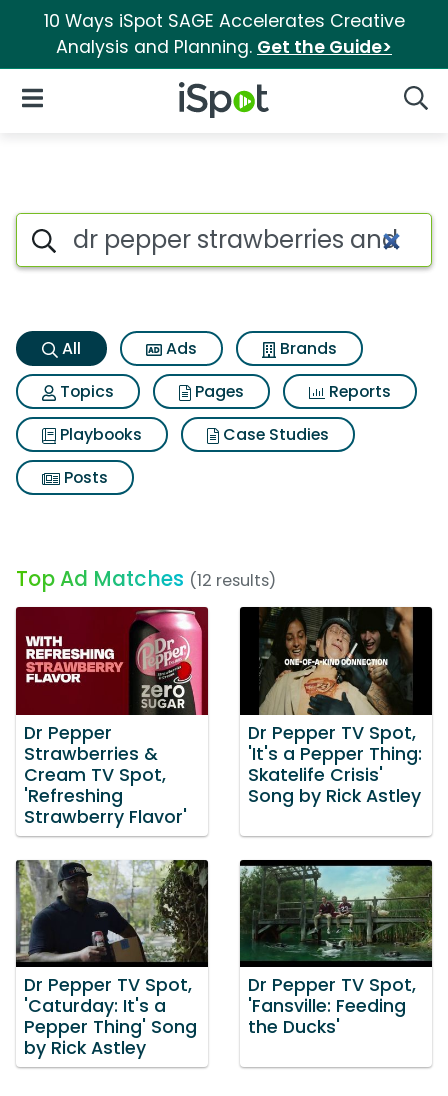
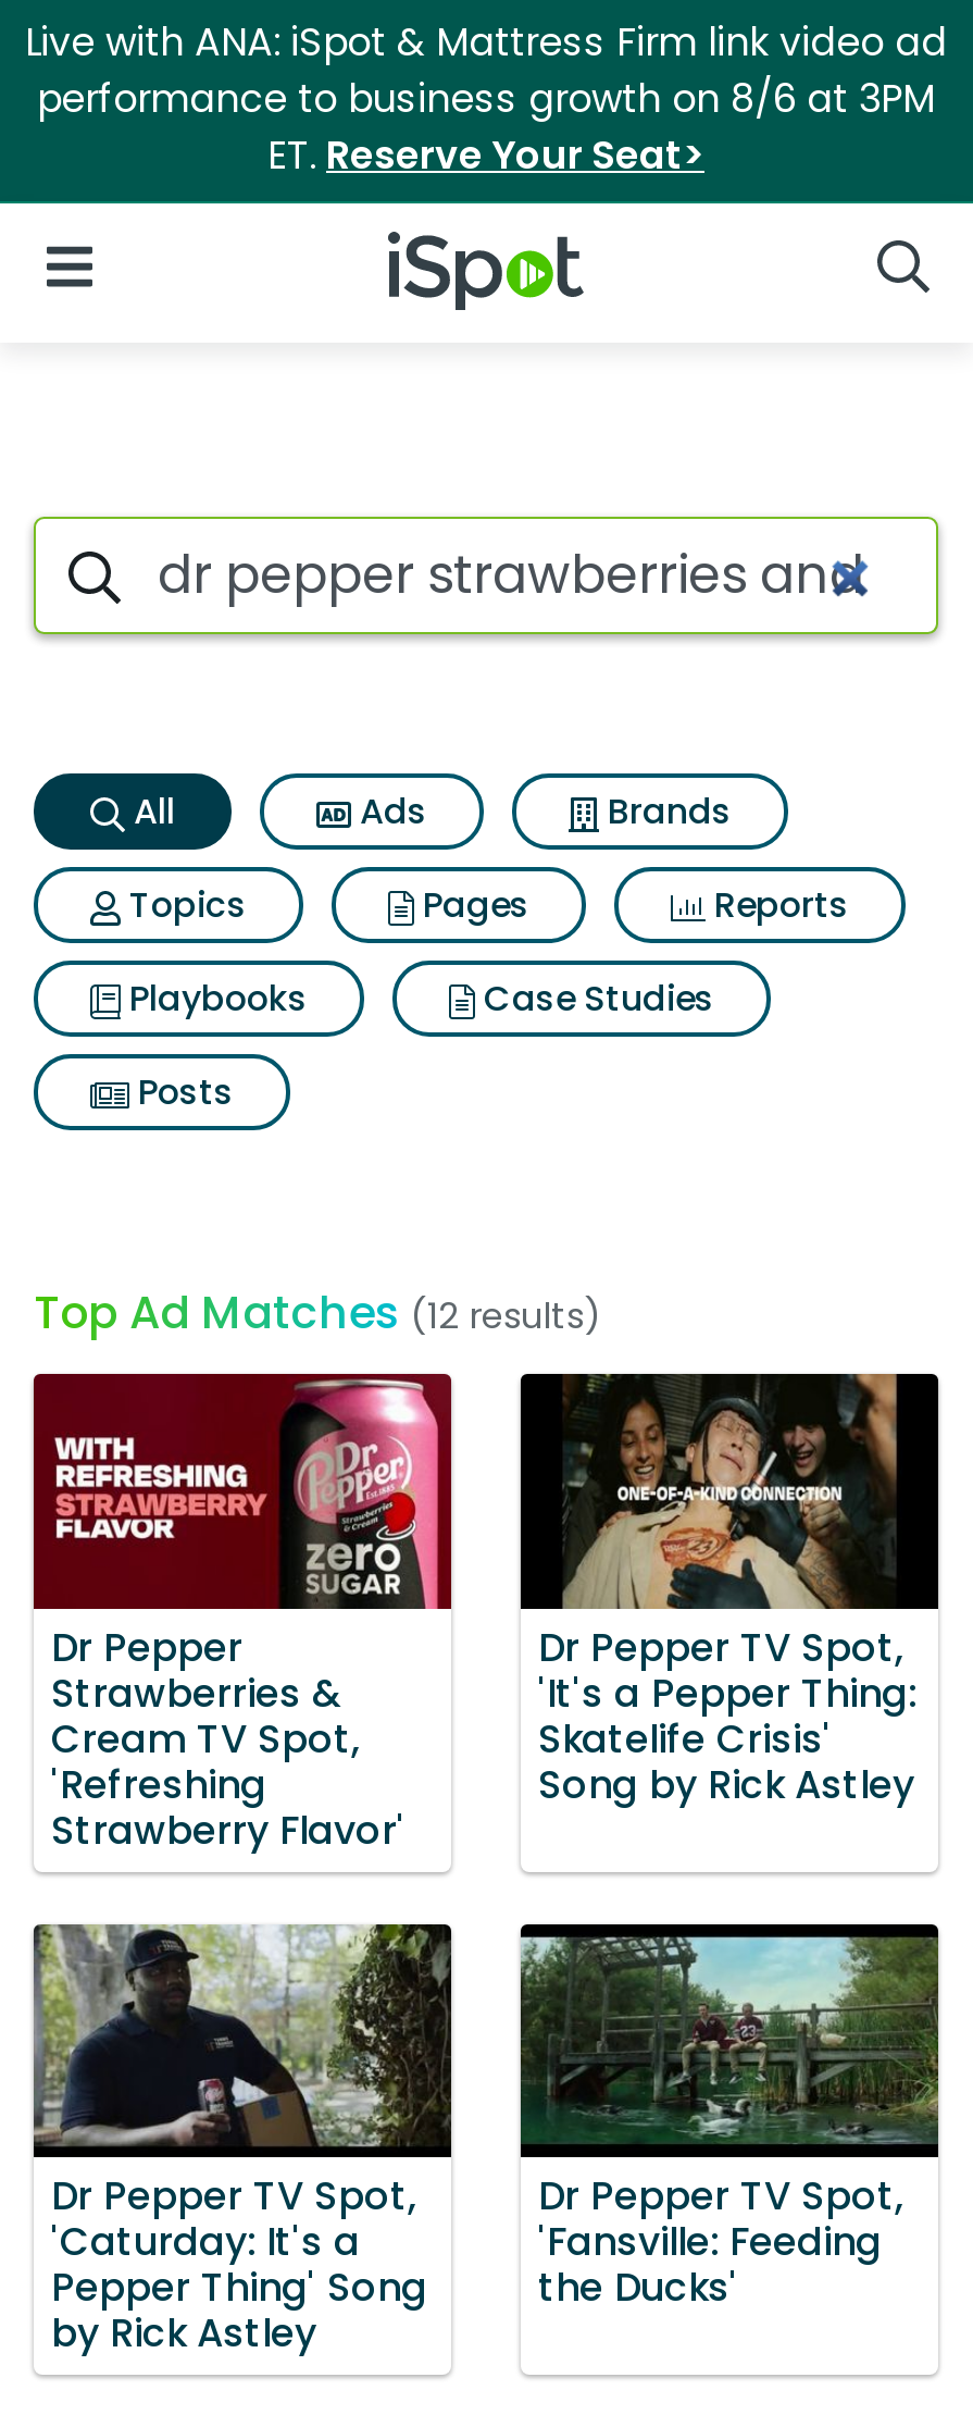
[43,9,404,59] 10 Ways iSpot SAGE Accelerates Creative | Analysis and Planning. Get the Guide> -> [25,16,947,182] Live with ANA: iSpot & Mattress Firm link video ad | performance to business growth on 8/6 at 3PM | ET. Reserve Your Seat>

